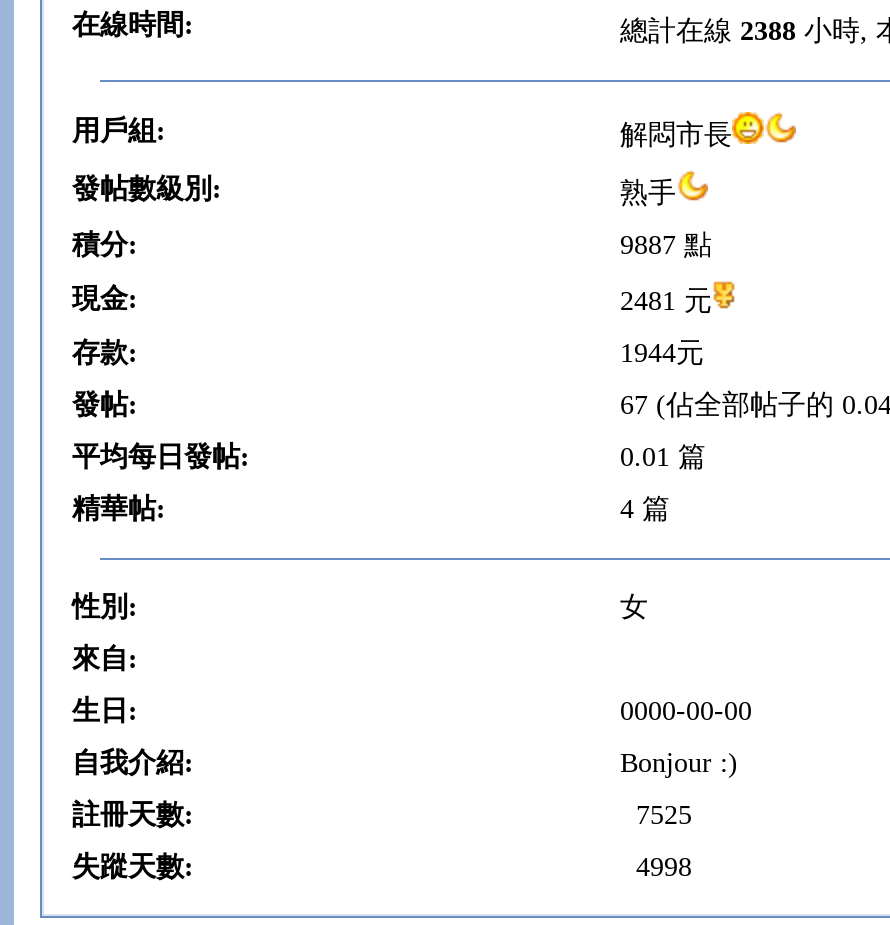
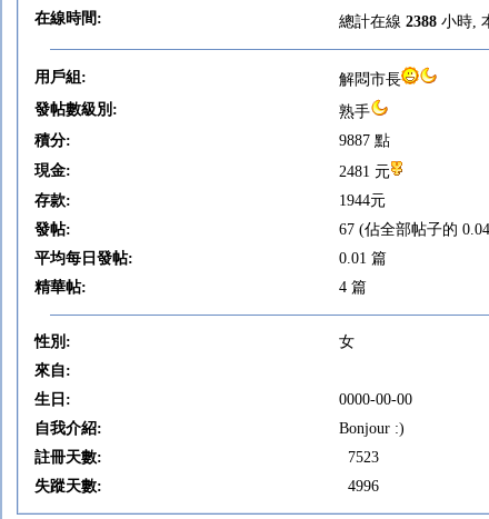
[620,800,692,830] 7525 -> [339,449,379,466] 7523
[620,852,692,882] 4998 -> [339,478,379,495] 4996

